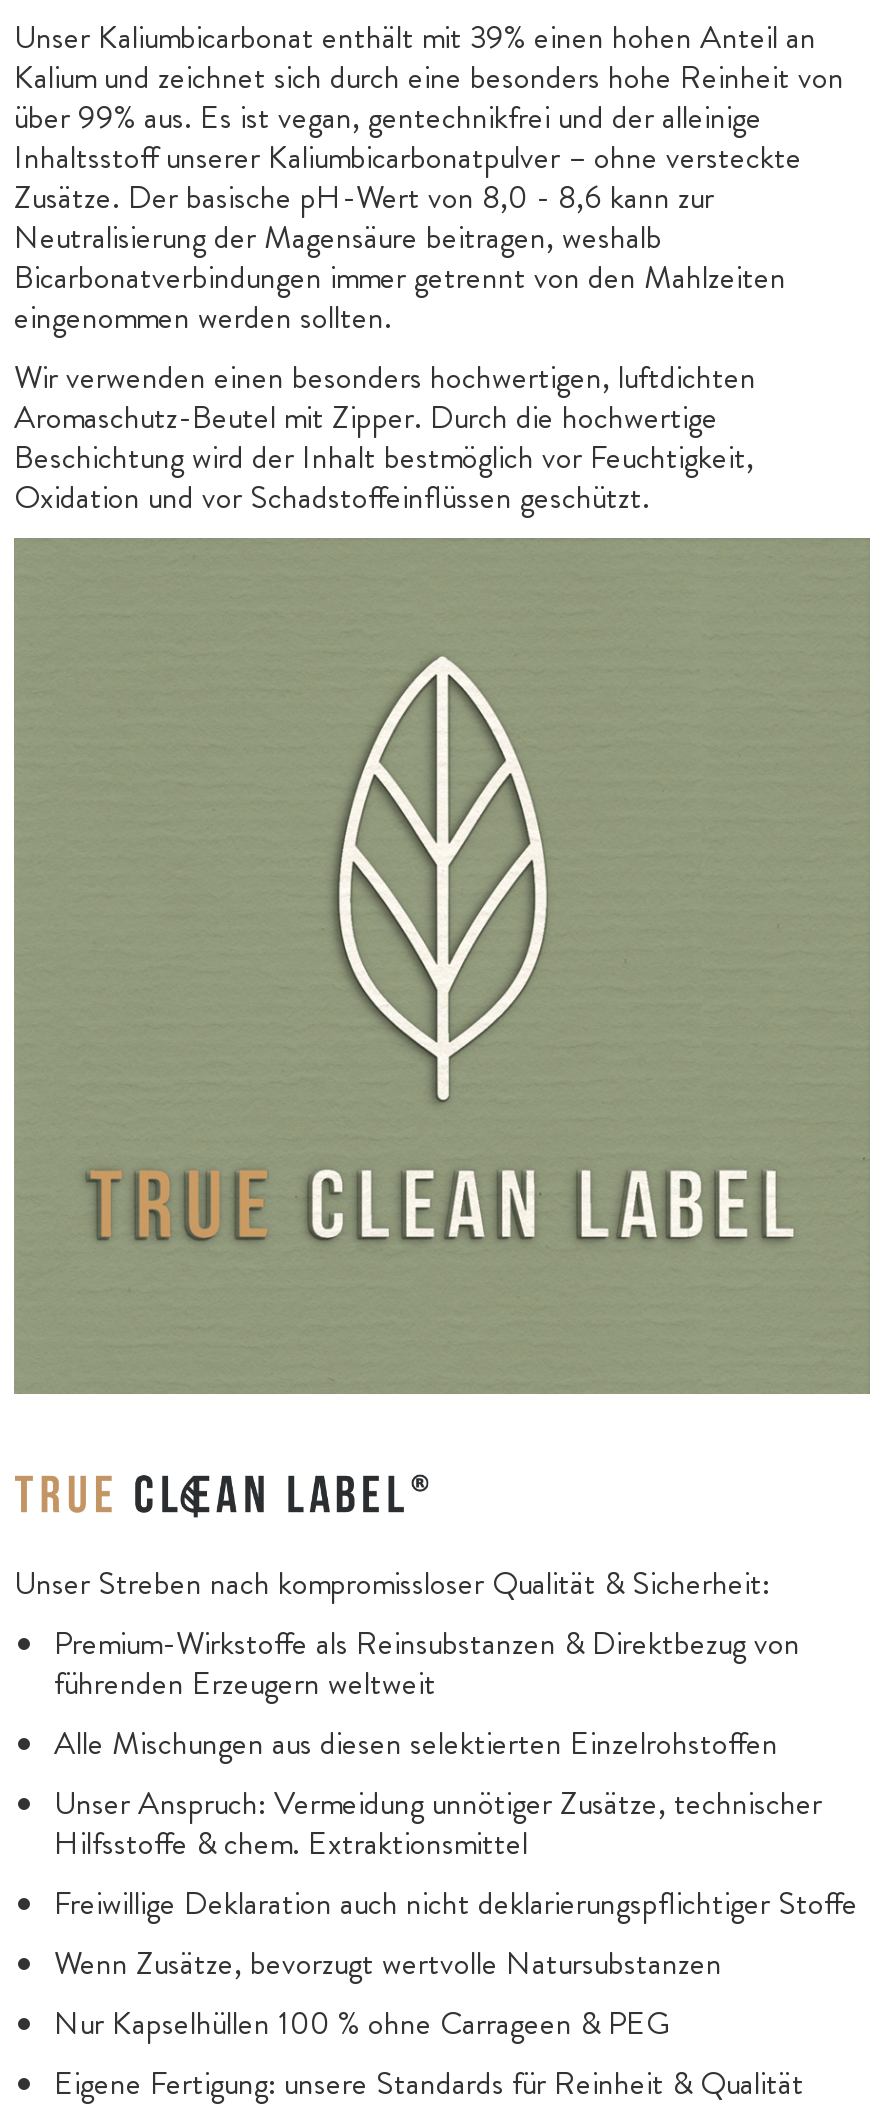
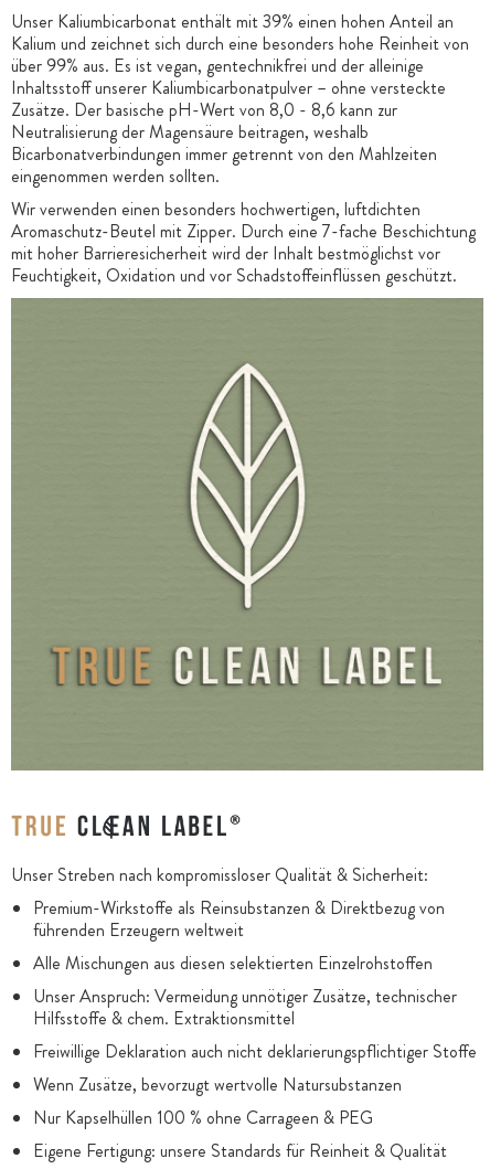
[14,394,754,520] Aromaschutz-Beutel mit Zipper. Durch die hochwertige | Beschichtung wird der Inhalt bestmöglich vor Feuchtigkeit, | Oxidation und vor Schadstoffeinflüssen geschützt. -> [11,219,476,288] Aromaschutz-Beutel mit Zipper. Durch eine 7-fache Beschichtung | mit hoher Barrieresicherheit wird der Inhalt bestmöglichst vor | Feuchtigkeit, Oxidation und vor Schadstoffeinflüssen geschützt.

